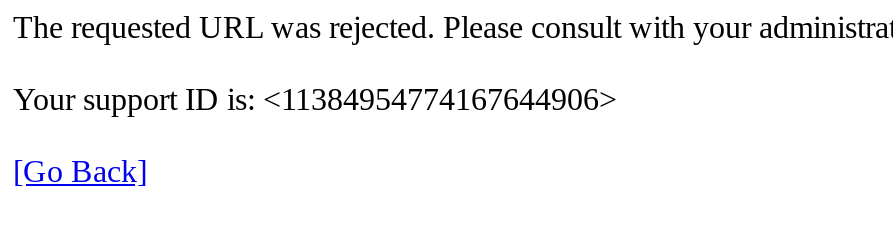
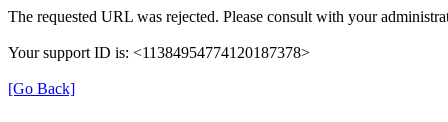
[13,82,617,116] Your support ID is: <11384954774167644906> -> [8,44,310,61] Your support ID is: <11384954774120187378>

